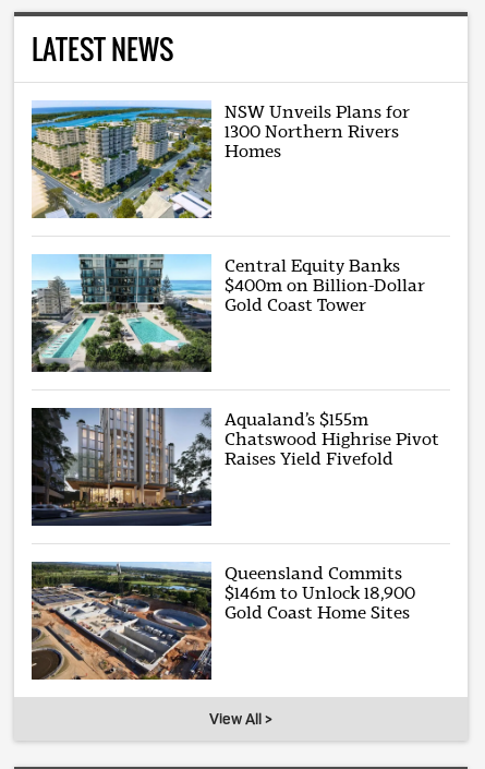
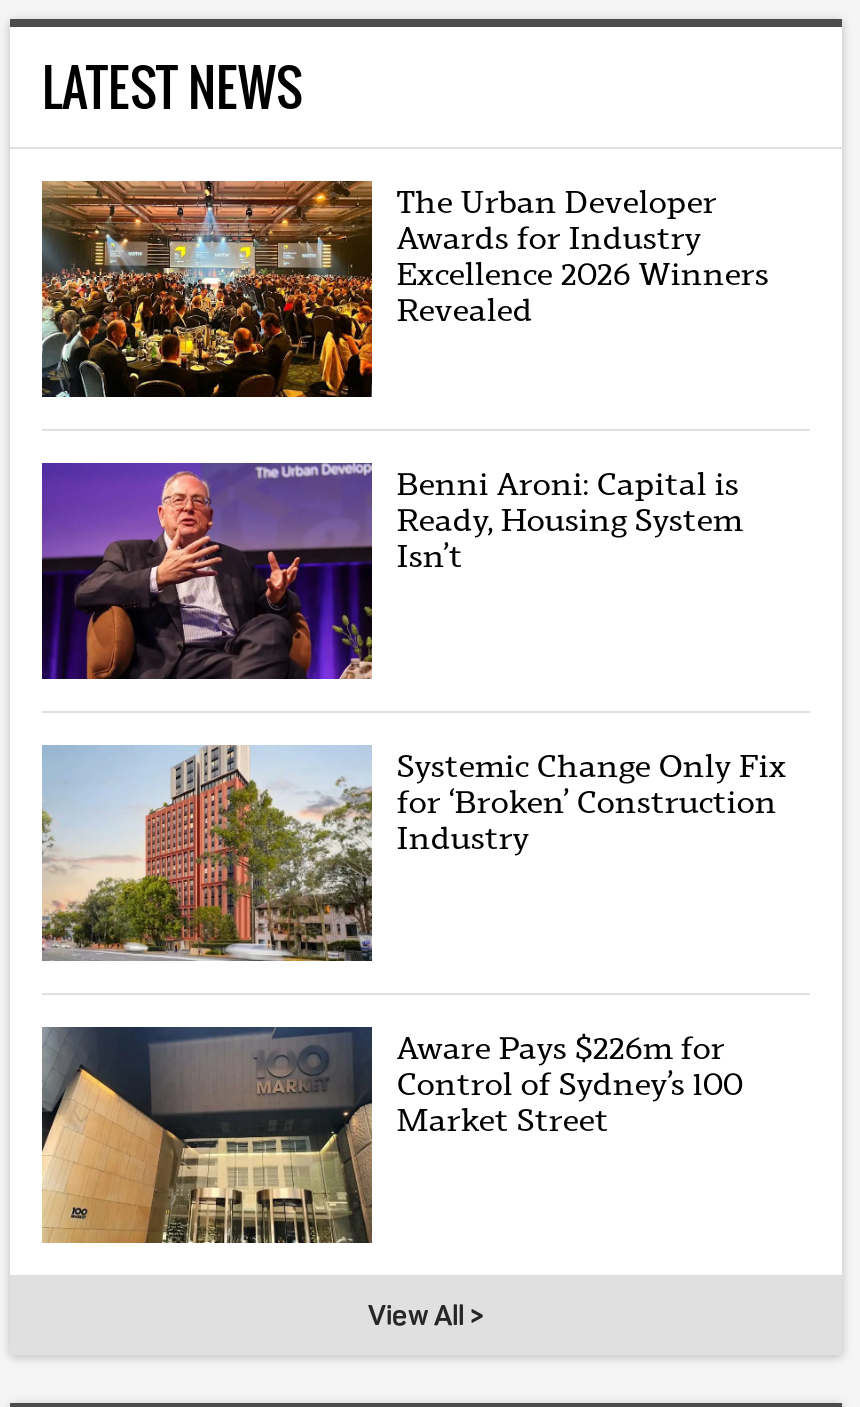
[31,100,410,219] [image] | NSW Unveils Plans for | 1300 Northern Rivers | Homes -> [40,179,769,399] [image] | The Urban Developer | Awards for Industry | Excellence 2026 Winners | Revealed
[31,253,425,373] [image] | Central Equity Banks | $400m on Billion-Dollar | Gold Coast Tower -> [40,461,743,681] [image] | Benni Aroni: Capital is | Ready, Housing System | Isn’t
[31,407,440,527] [image] | Aqualand’s $155m | Chatswood Highrise Pivot | Raises Yield Fivefold -> [40,745,787,963] [image] | Systemic Change Only Fix | for ‘Broken’ Construction | Industry
[31,561,416,681] [image] | Queensland Commits | $146m to Unlock 18,900 | Gold Coast Home Sites -> [40,1025,743,1245] [image] | Aware Pays $226m for | Control of Sydney’s 100 | Market Street

